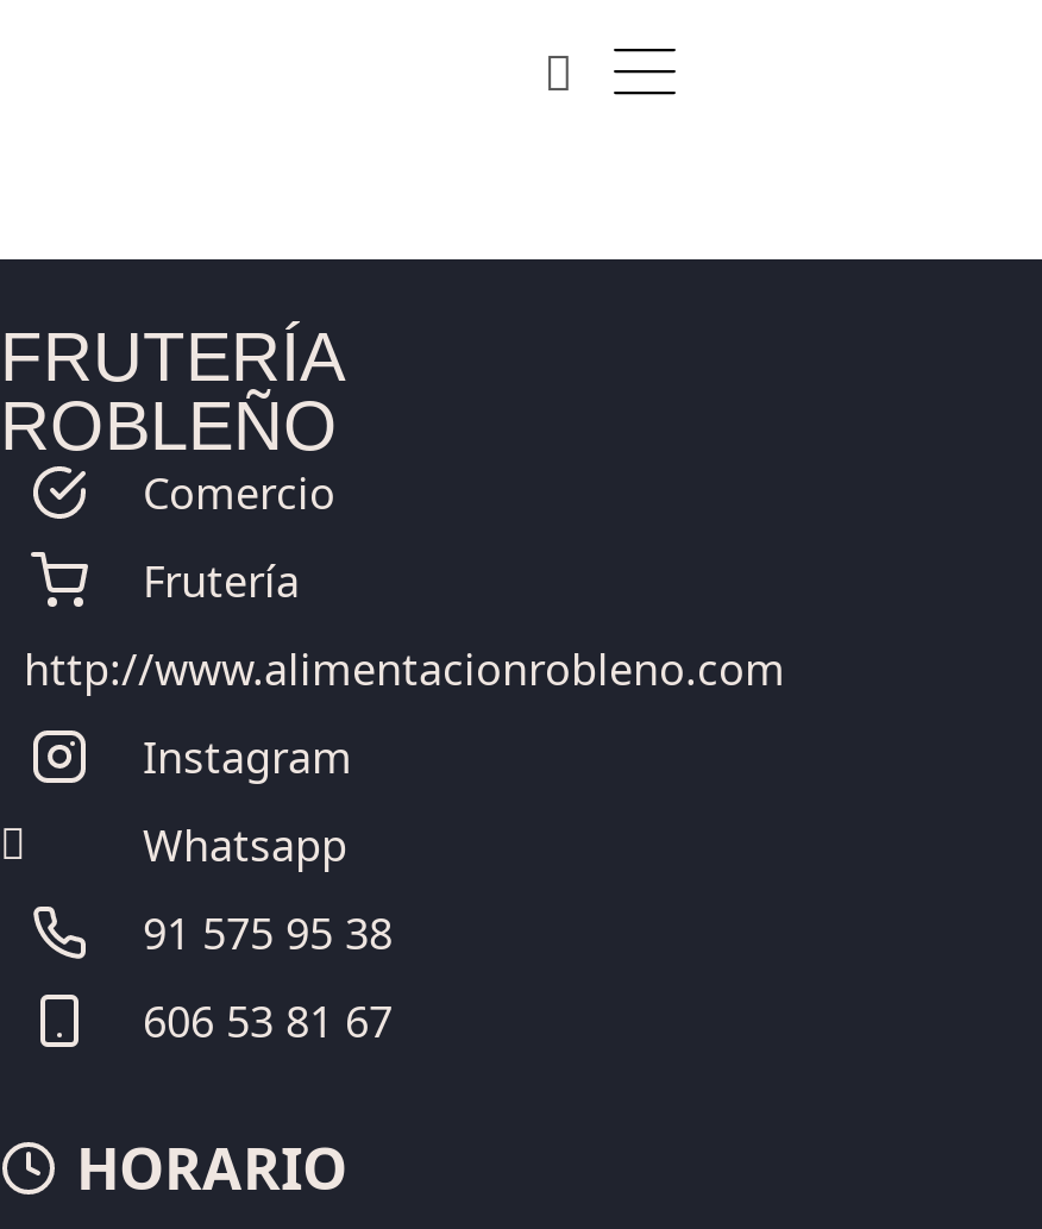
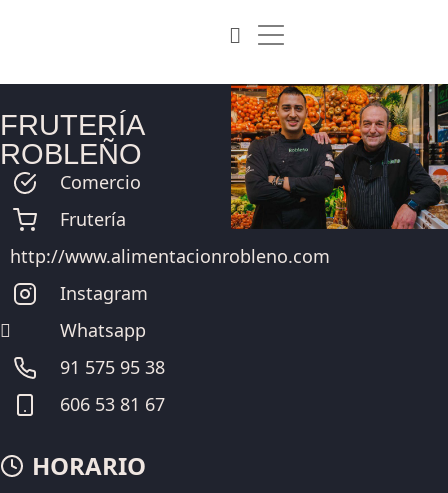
none -> [230,83,445,230] [image]

